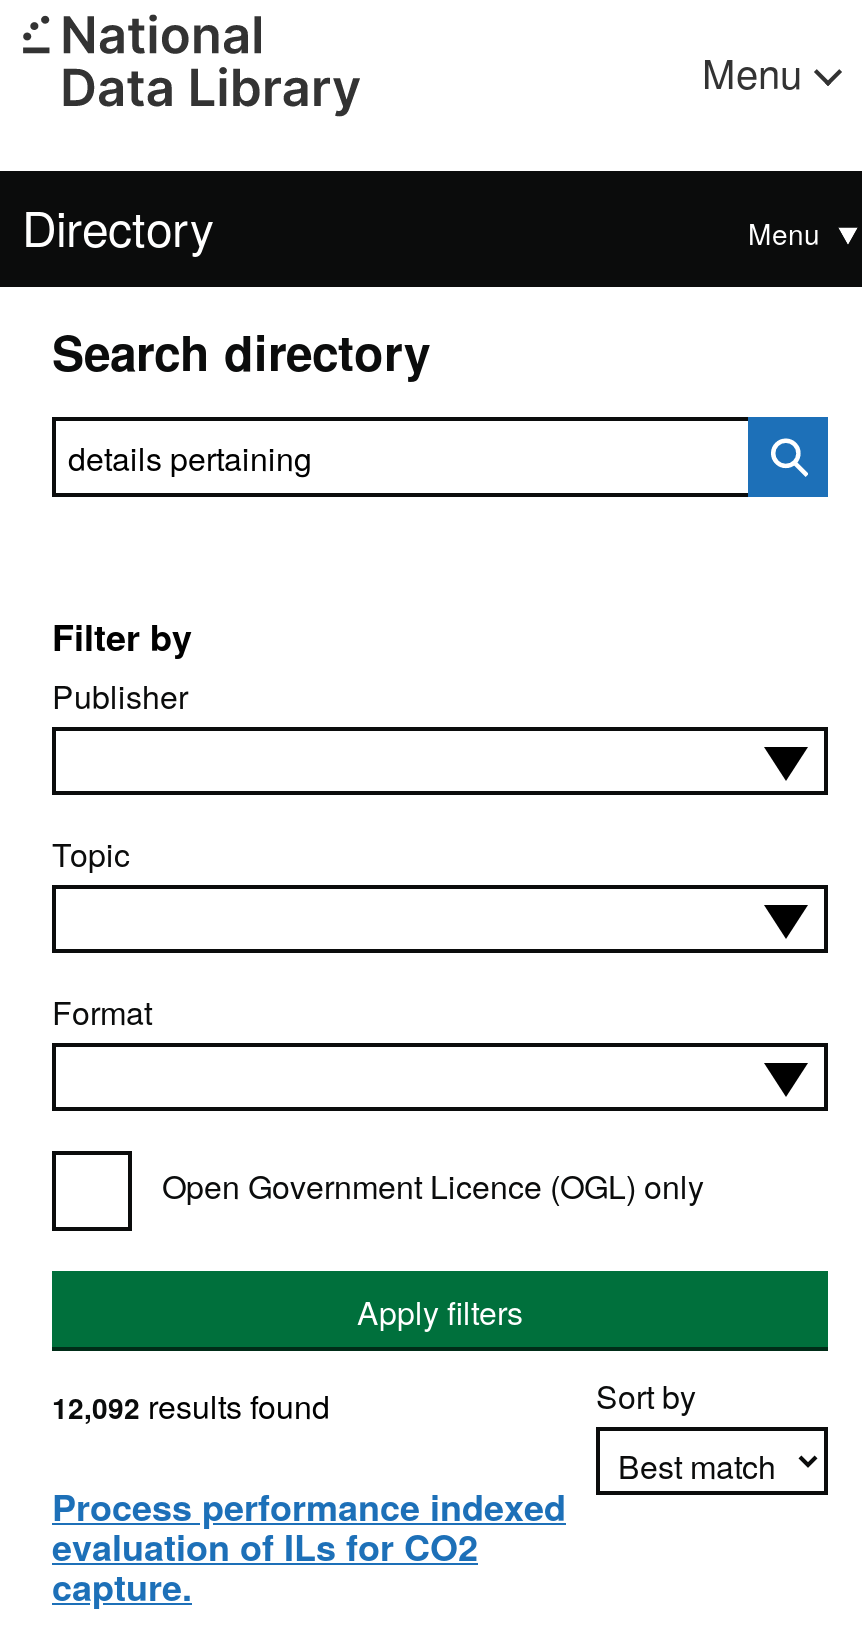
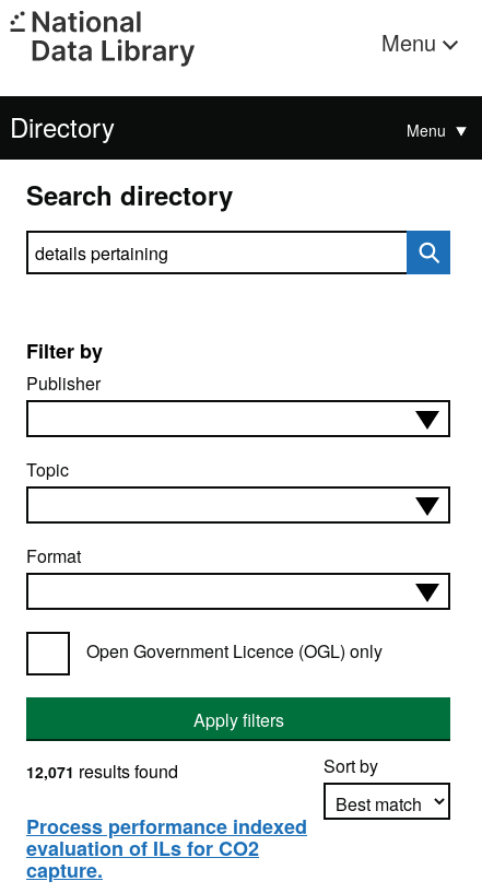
[52,1383,330,1429] 12,092 results found -> [26,759,178,784] 12,071 results found

